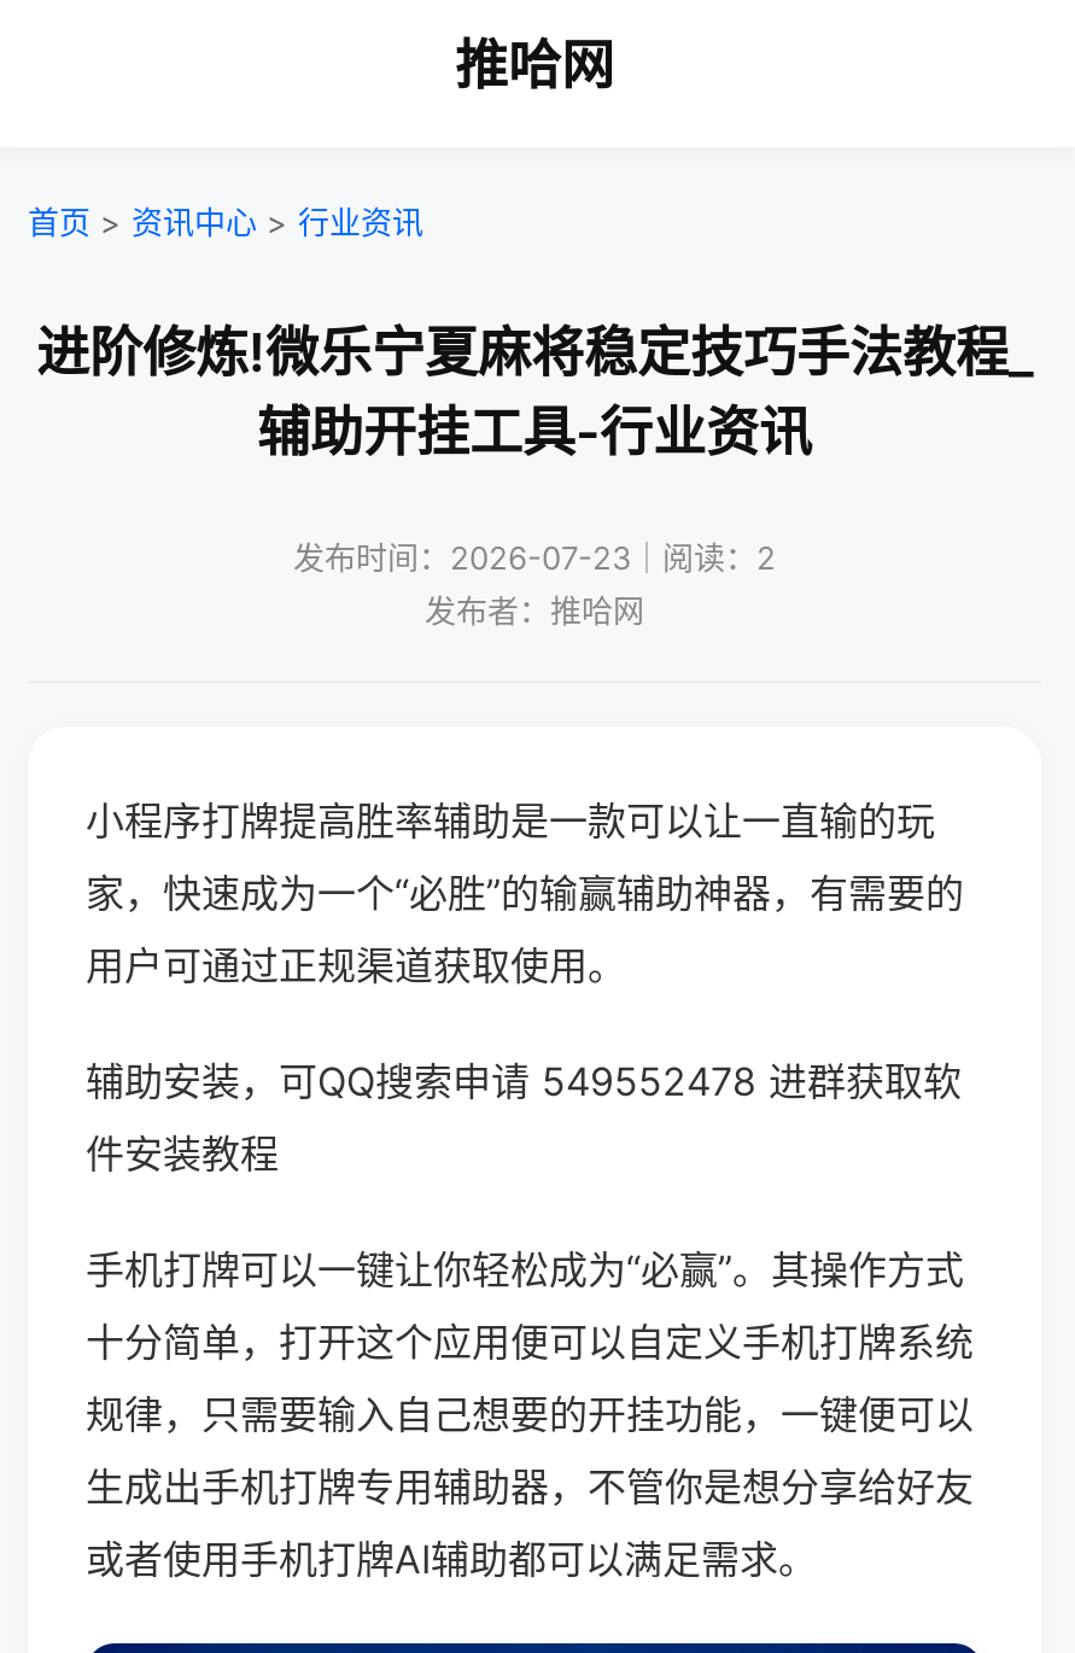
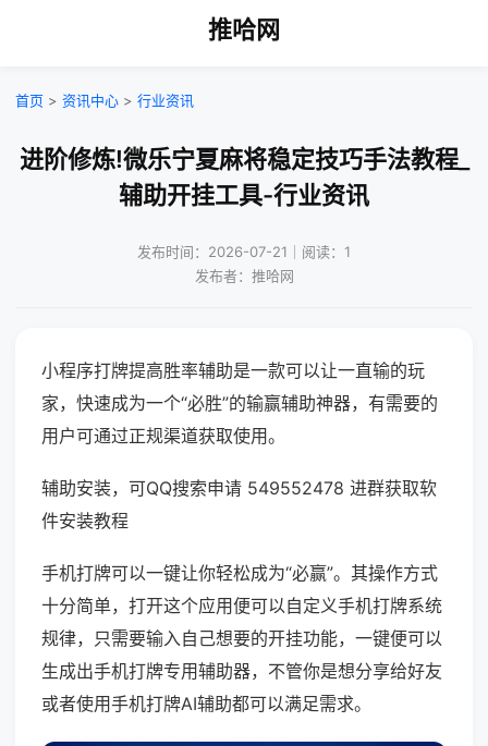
[293,538,776,577] 发布时间：2026-07-23｜阅读：2 -> [137,243,351,260] 发布时间：2026-07-21｜阅读：1

